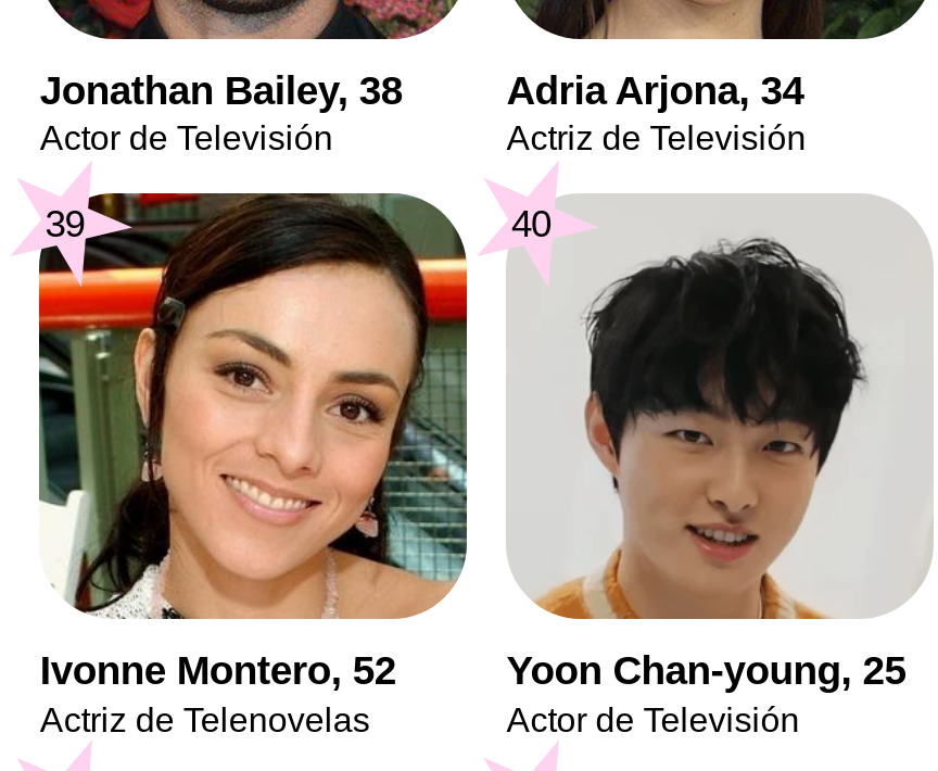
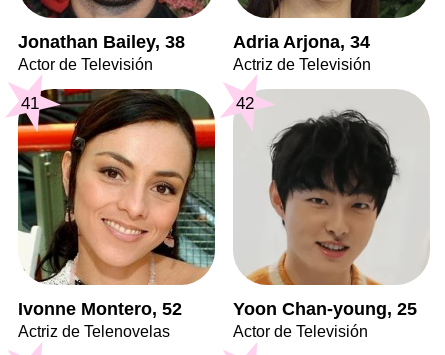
[45,203,84,246] 39 -> [21,93,39,113] 41
[512,203,551,246] 40 -> [236,93,254,113] 42

